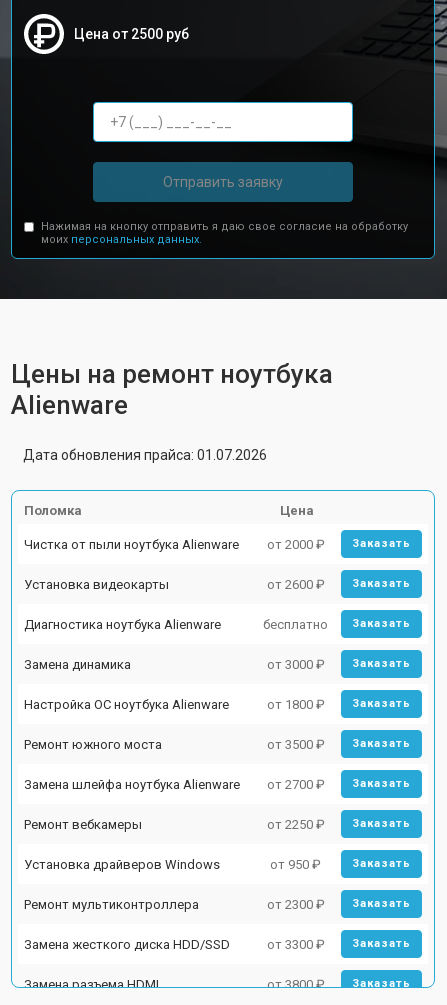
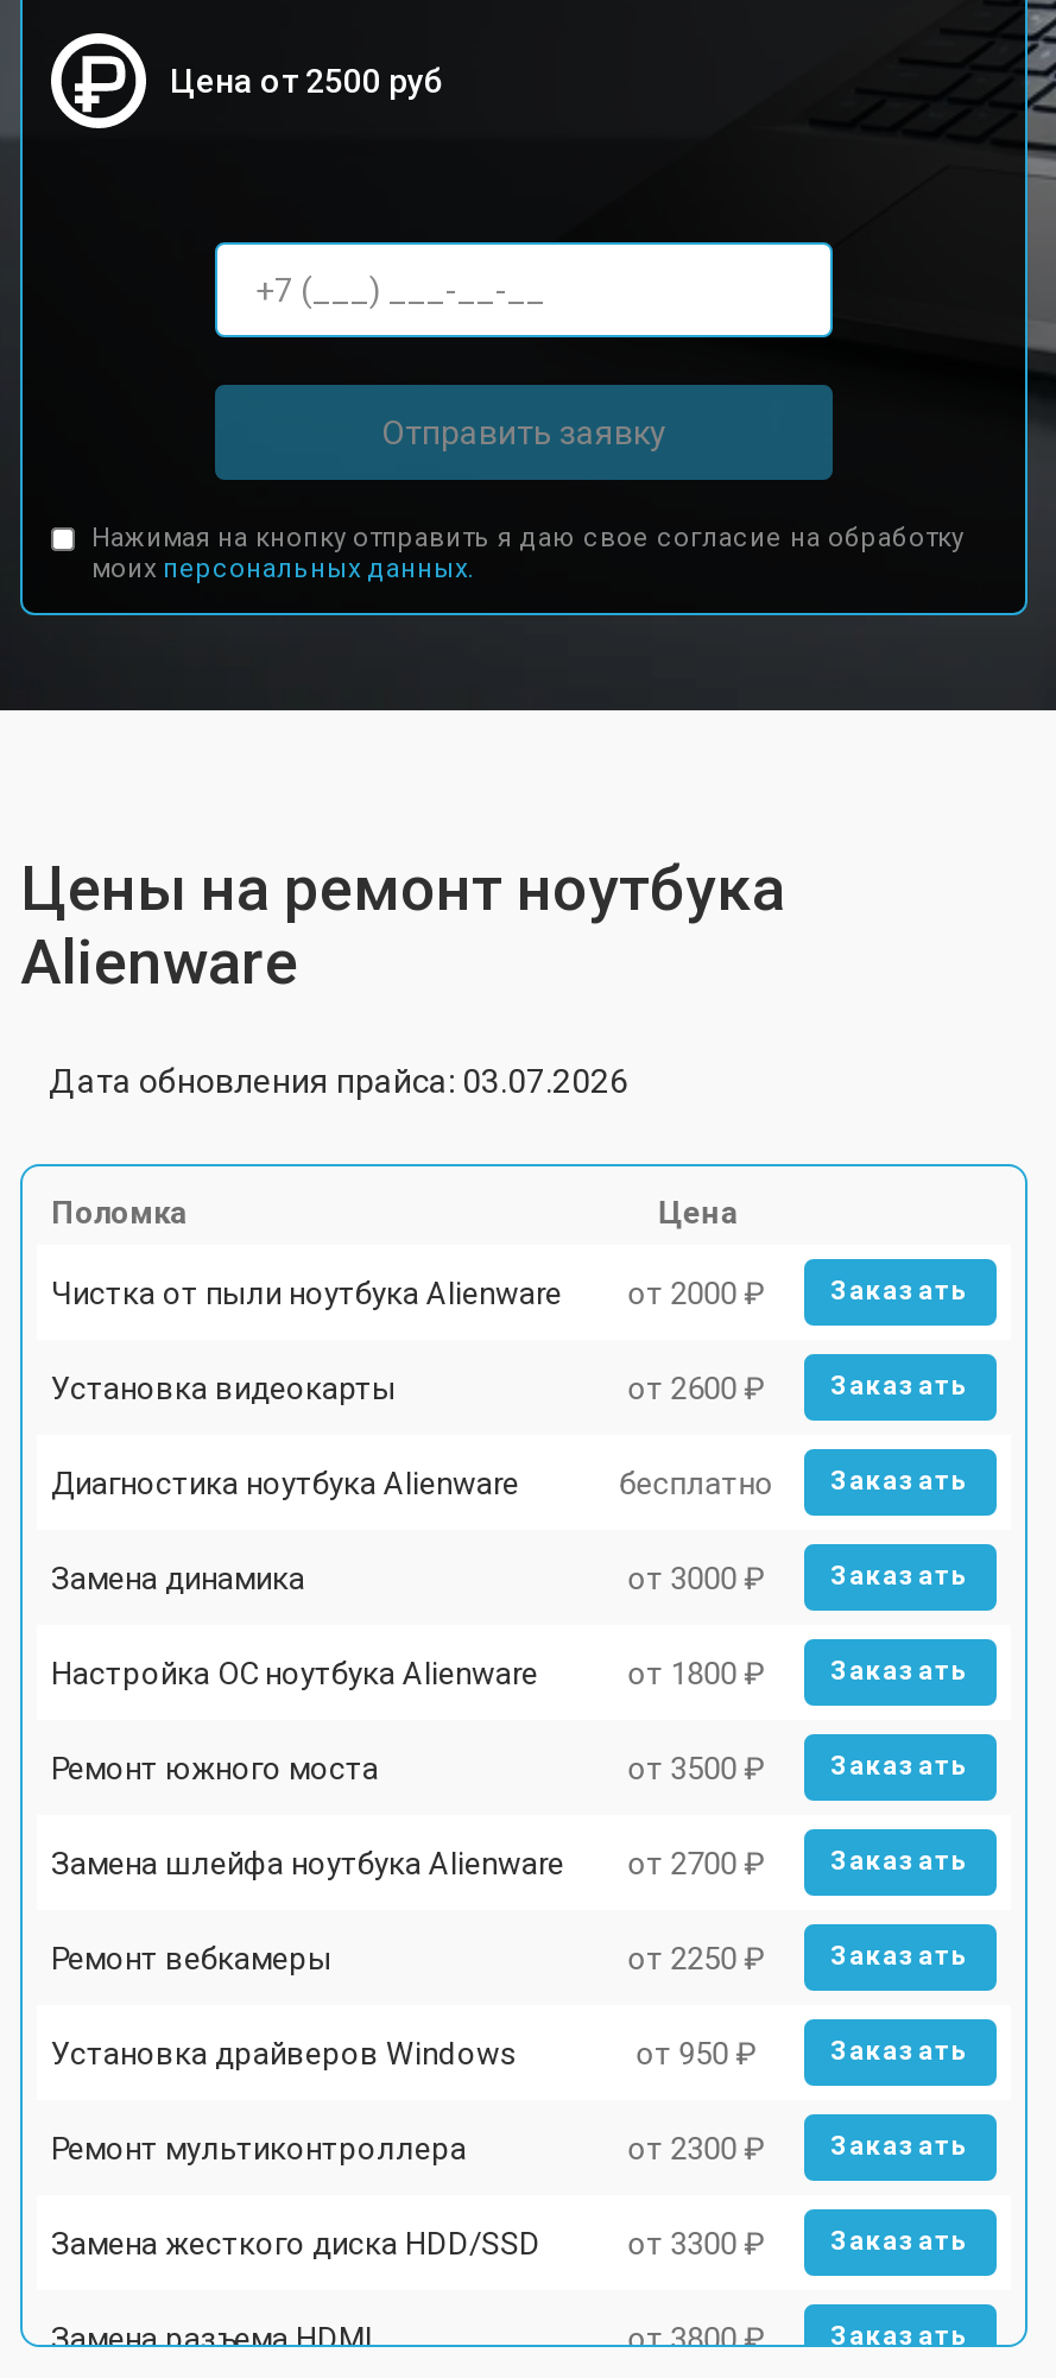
[23,447,267,463] Дата обновления прайса: 01.07.2026 -> [49,1062,628,1100] Дата обновления прайса: 03.07.2026

